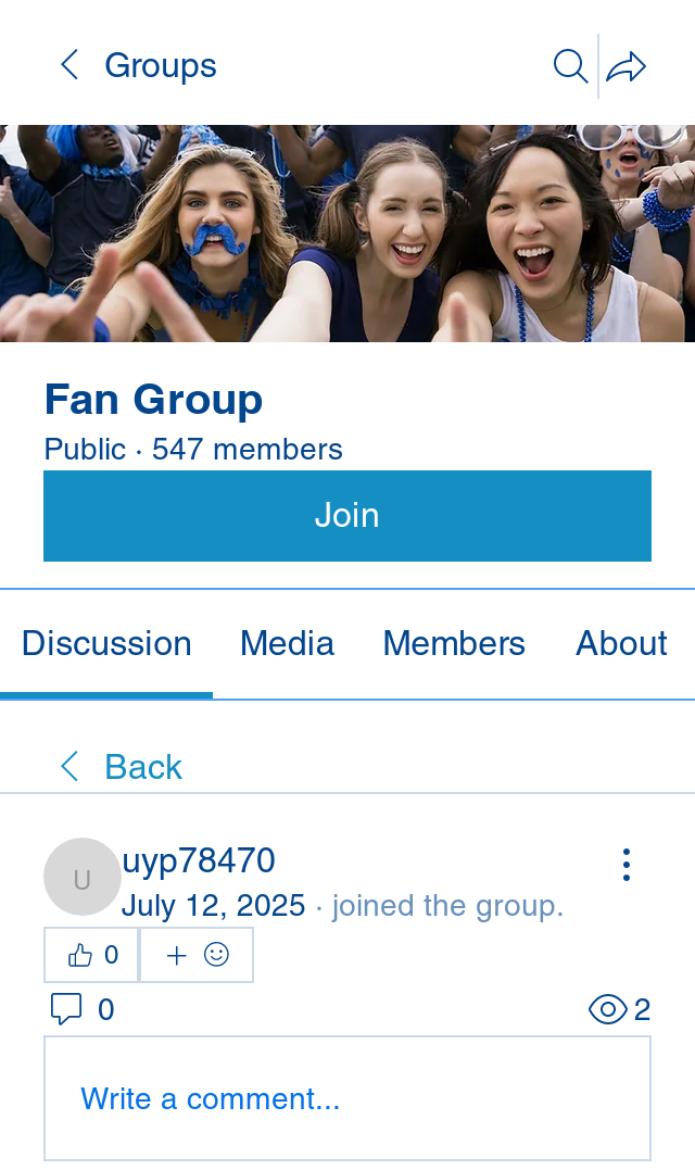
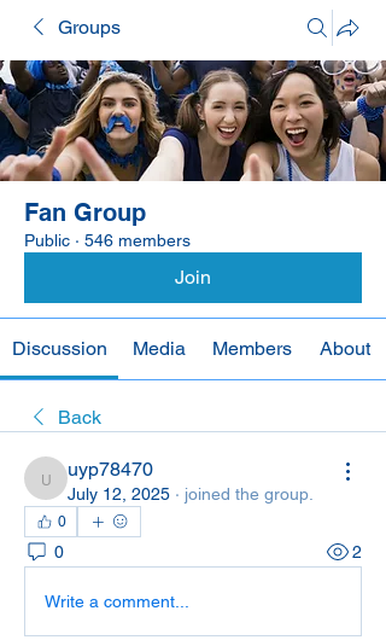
[43,431,343,466] Public · 547 members -> [24,231,191,250] Public · 546 members

